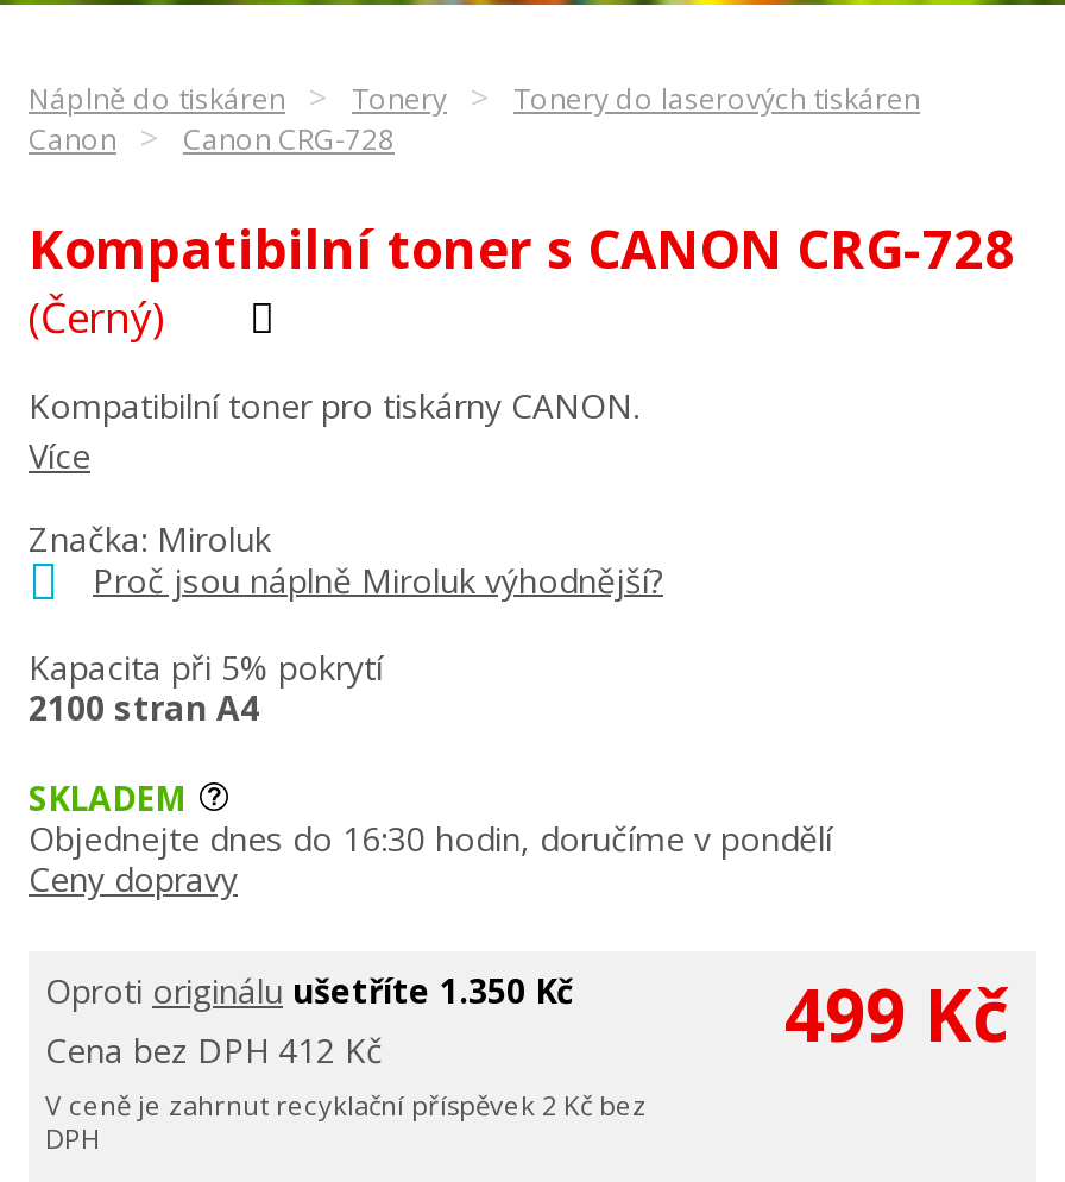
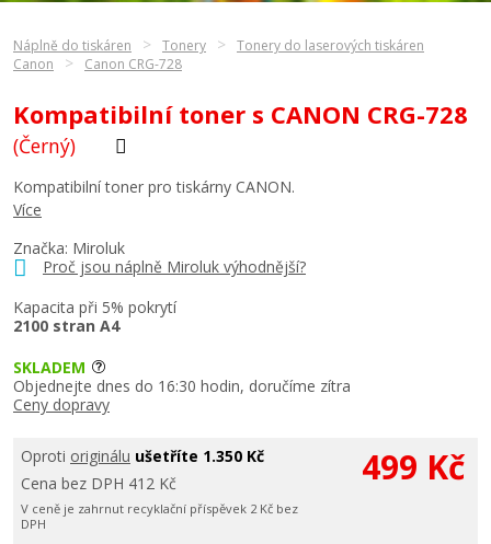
[29,815,832,860] Objednejte dnes do 16:30 hodin, doručíme v pondělí -> [13,375,351,396] Objednejte dnes do 16:30 hodin, doručíme zítra

